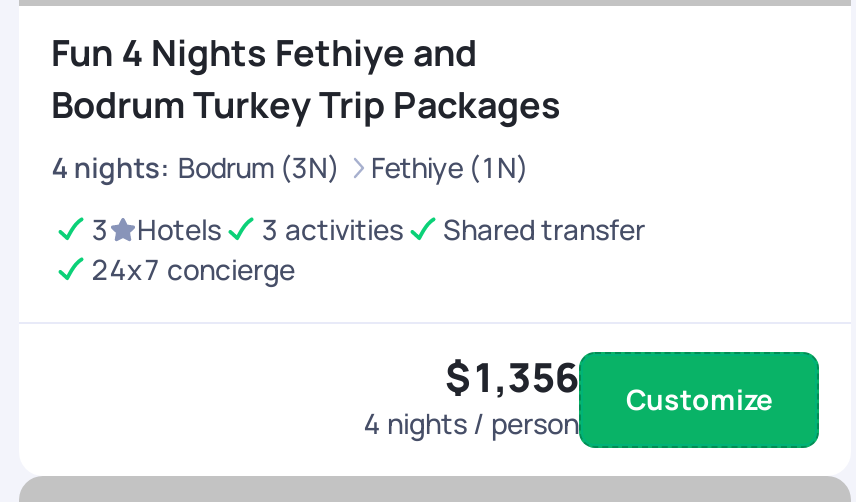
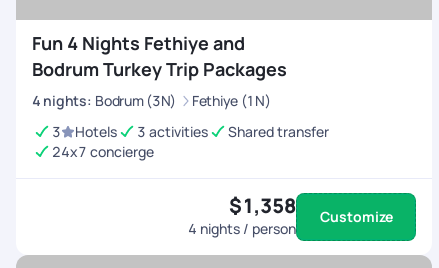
[445,350,772,418] $1,356 Customize -> [229,192,392,226] $1,358 Customize

